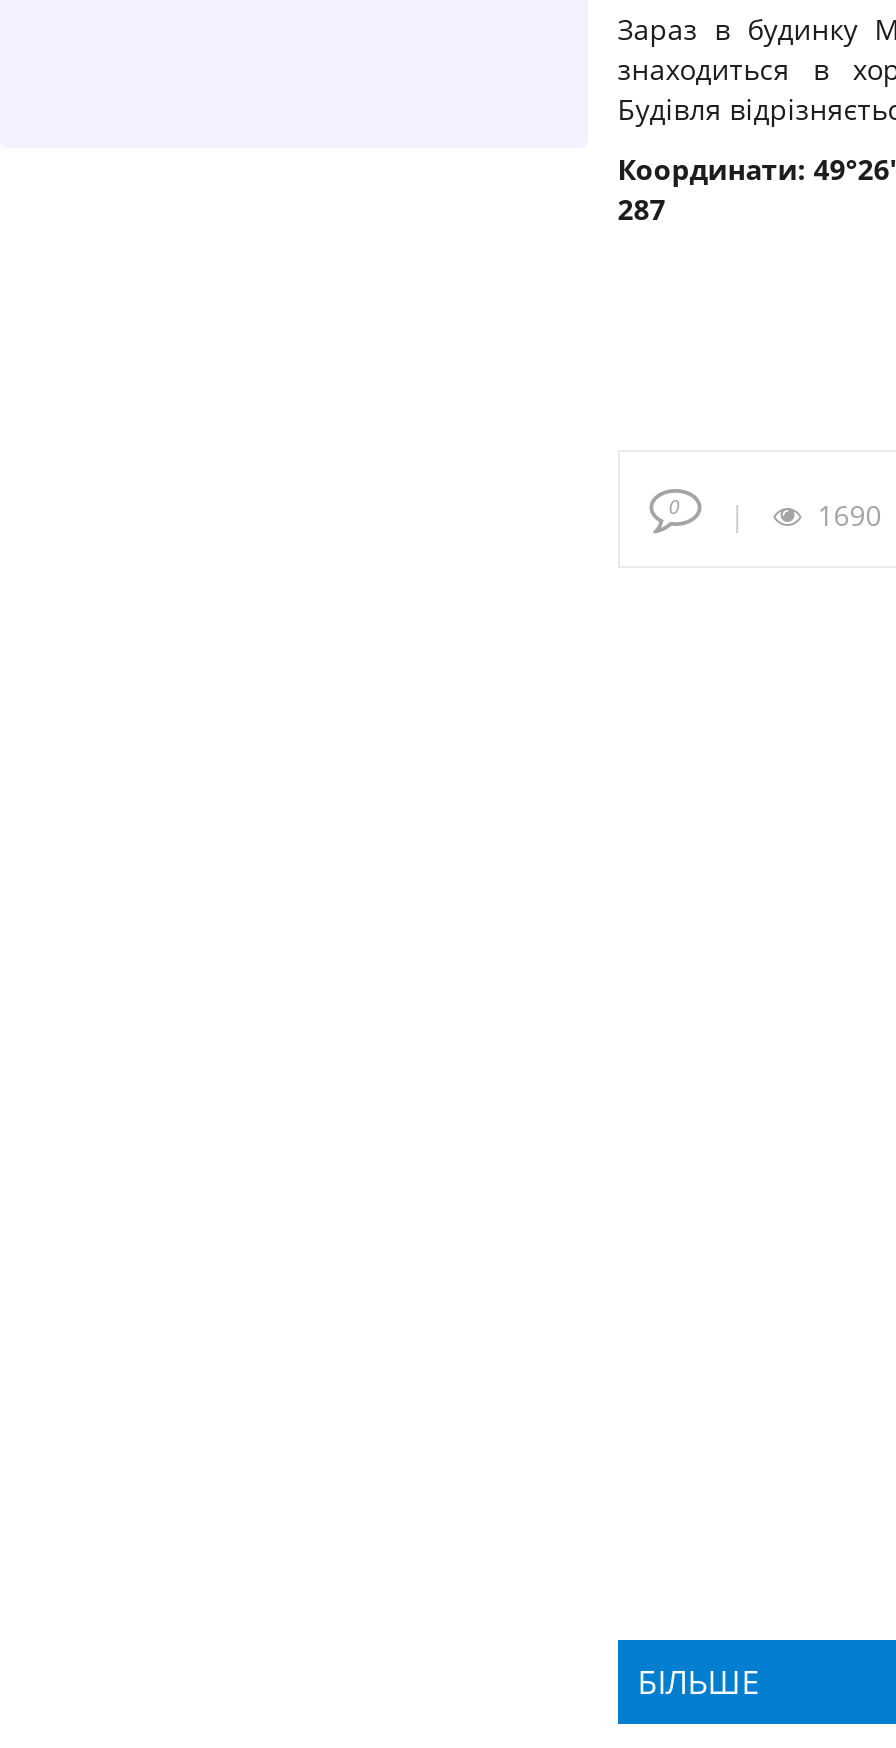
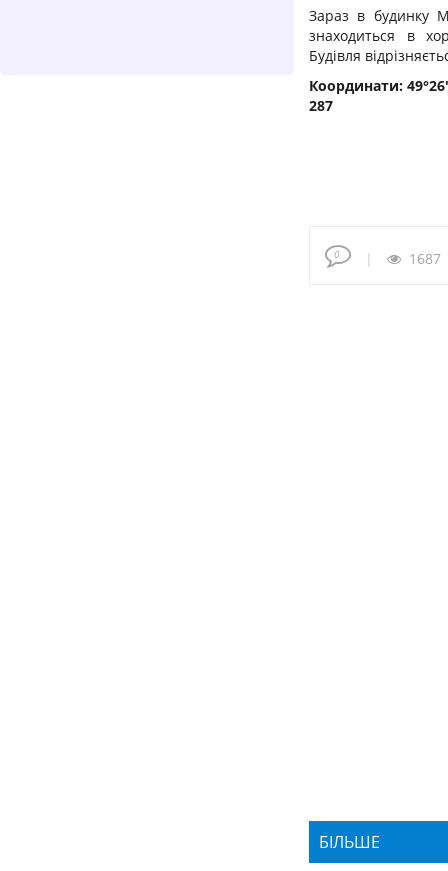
[802,496,890,534] 1690 -> [401,249,445,268] 1687

